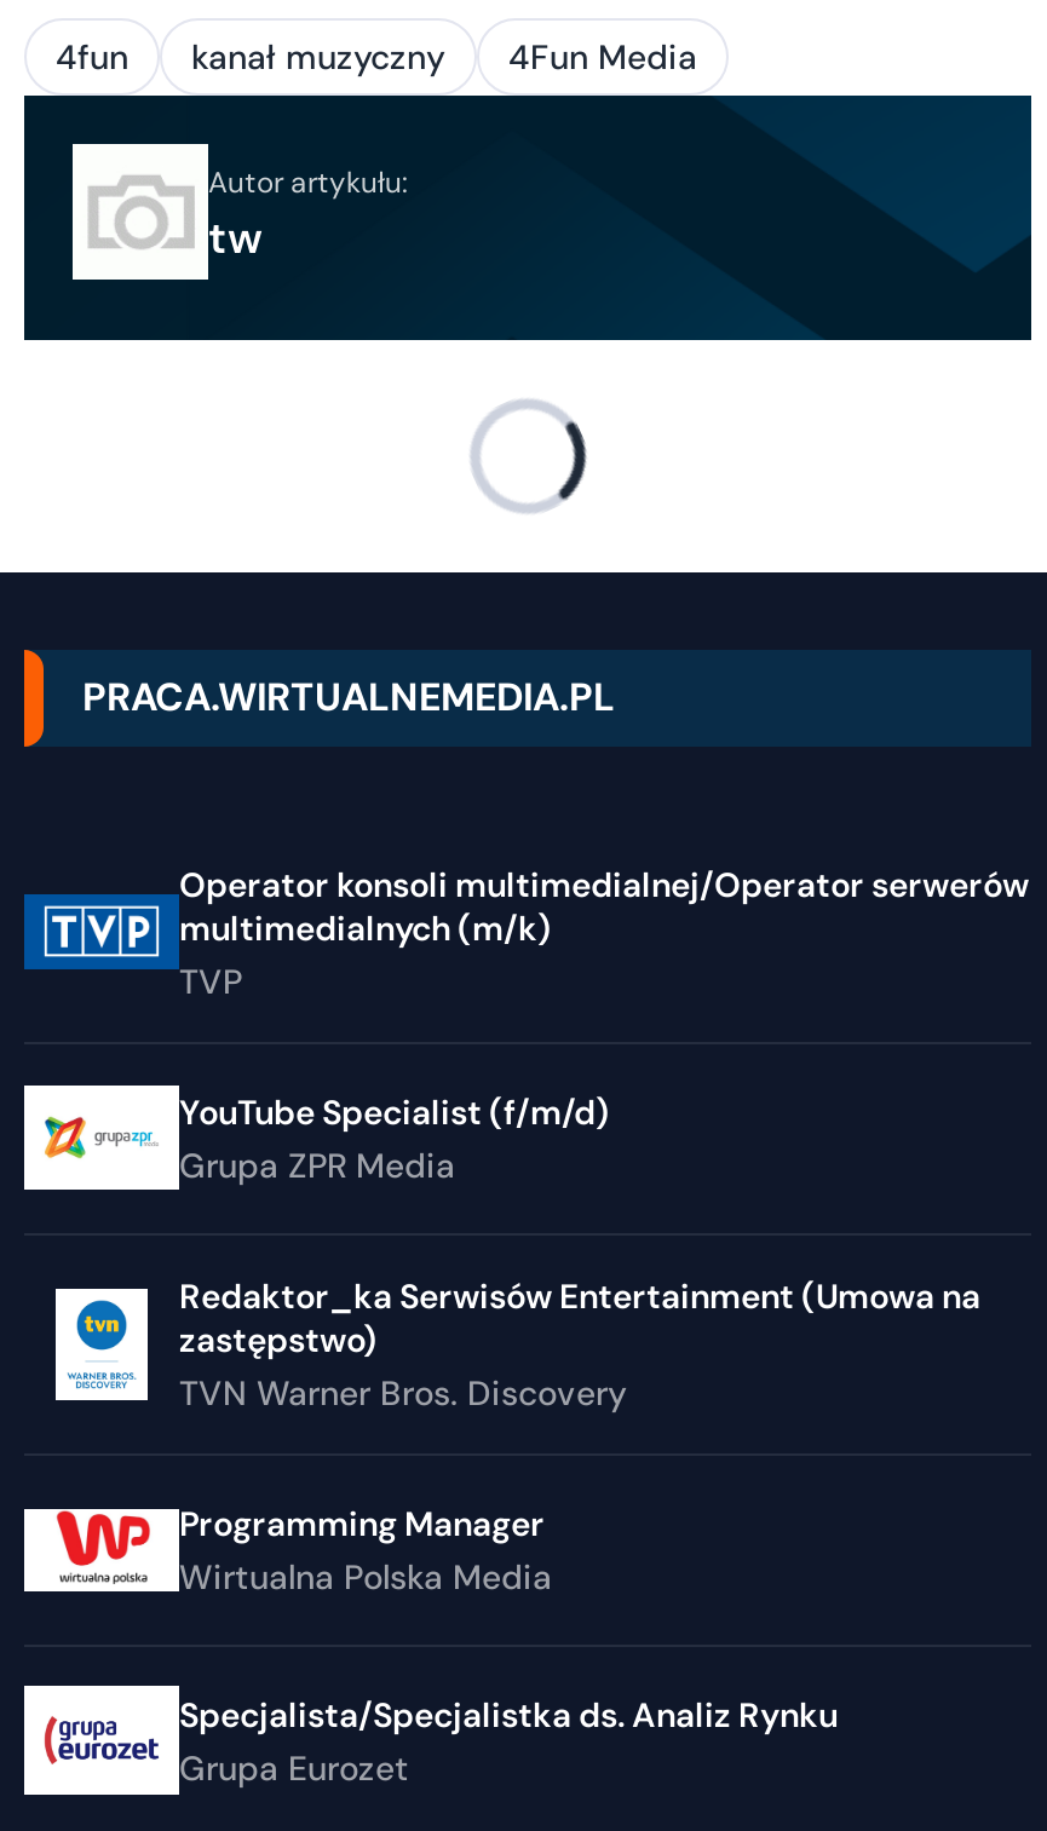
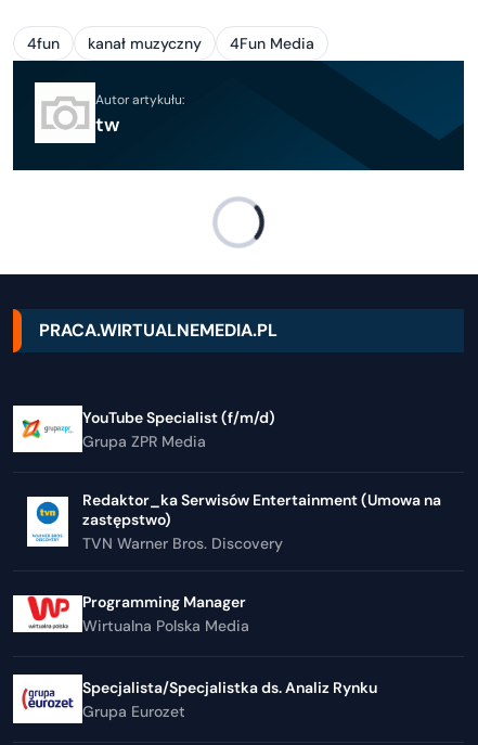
[24,862,1029,1003] [image] | Operator konsoli multimedialnej/Operator serwerów | multimedialnych (m/k) | TVP -> none

